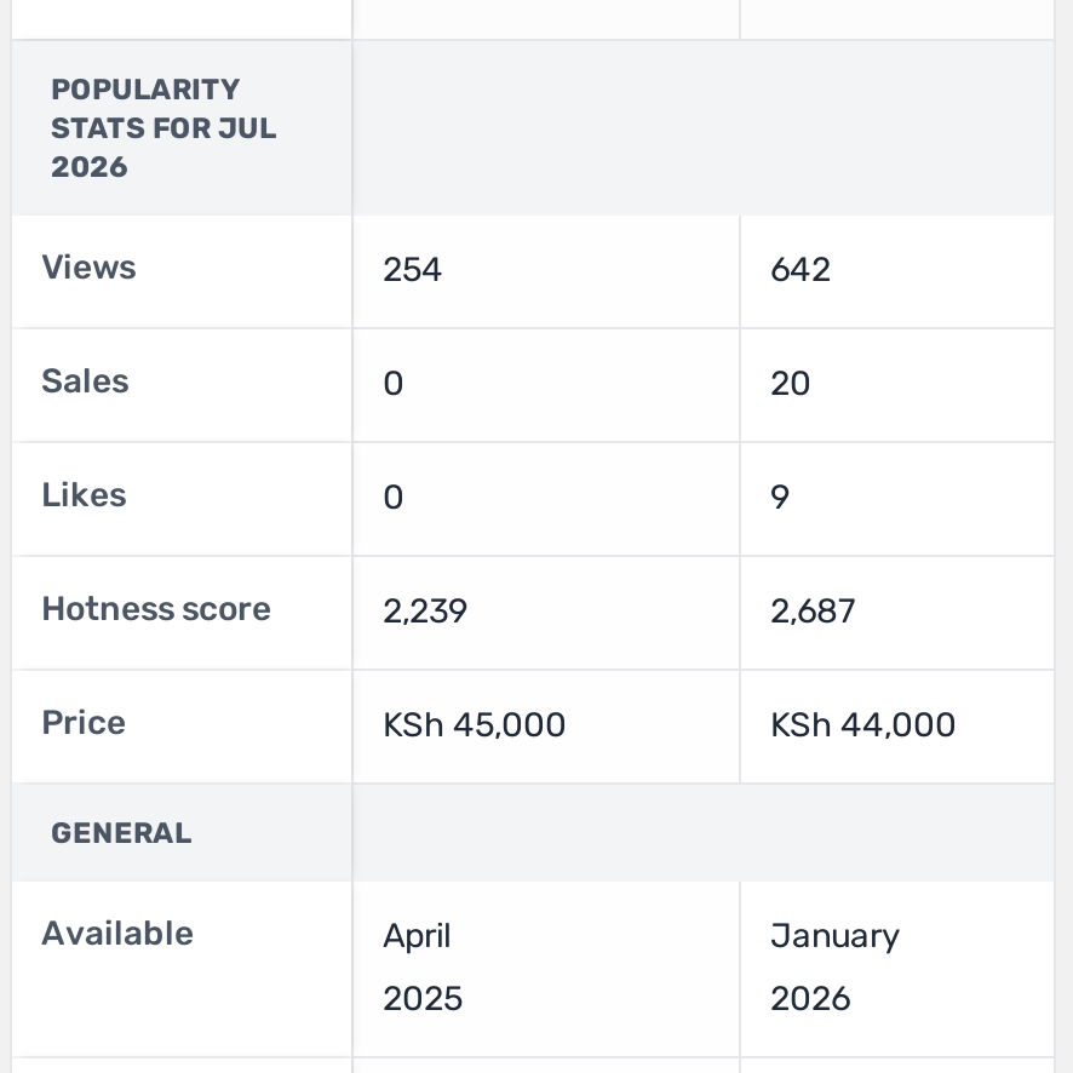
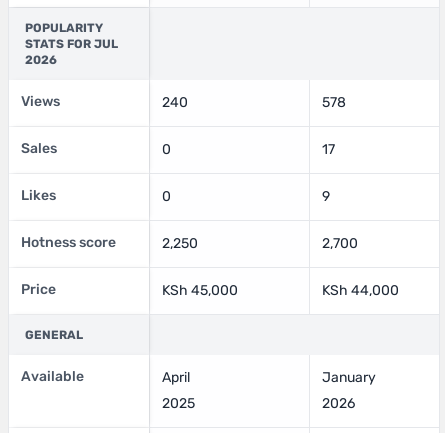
[383,249,443,291] 254 -> [162,94,188,111] 240
[770,249,831,291] 642 -> [322,94,346,111] 578
[770,363,811,404] 20 -> [322,141,335,158] 17
[383,591,467,632] 2,239 -> [162,235,198,252] 2,250
[770,591,855,632] 2,687 -> [322,235,358,252] 2,700

